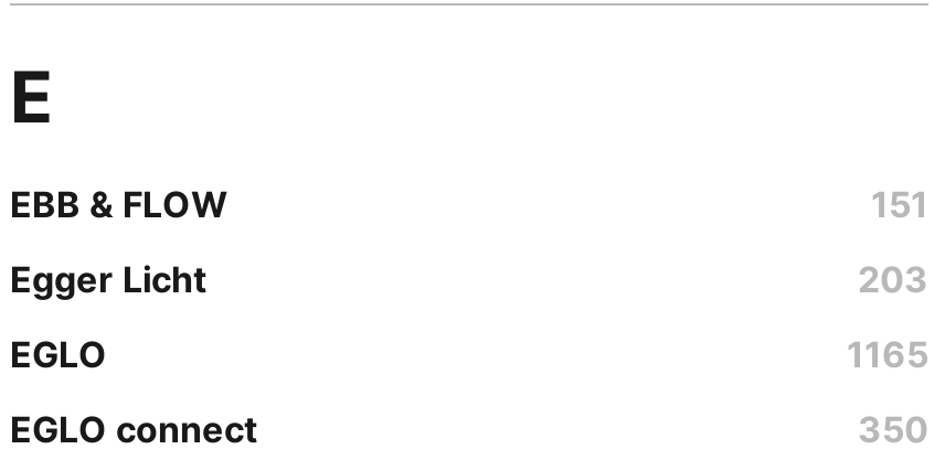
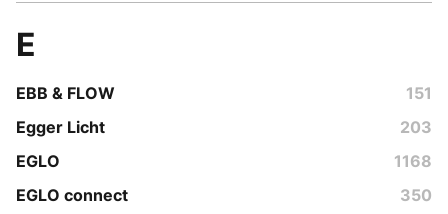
[847,331,928,375] 1165 -> [394,151,432,171] 1168

